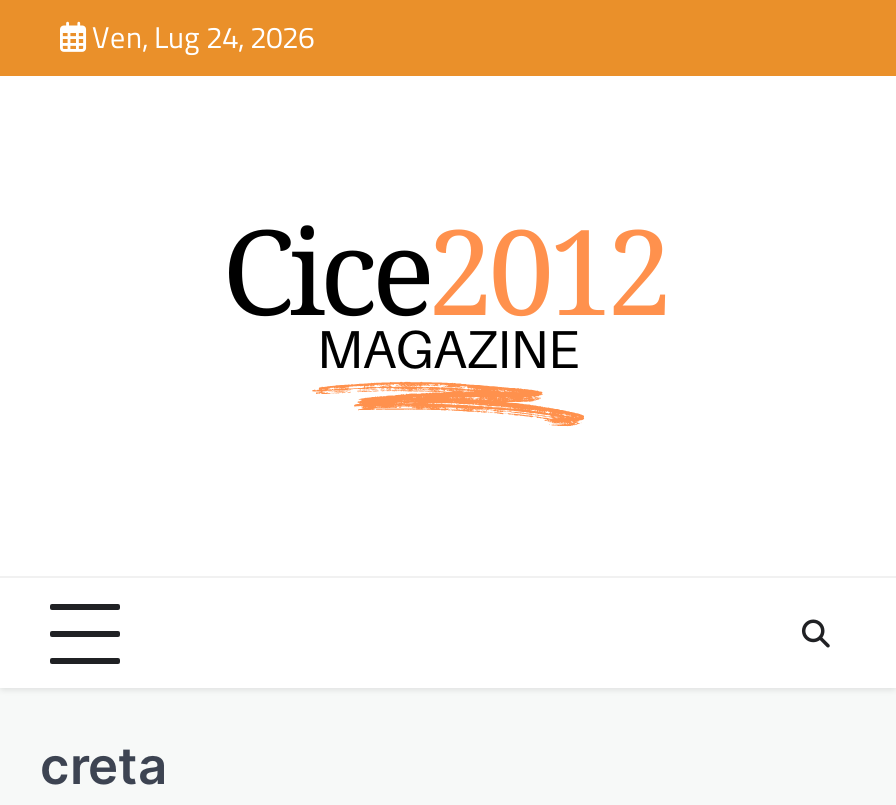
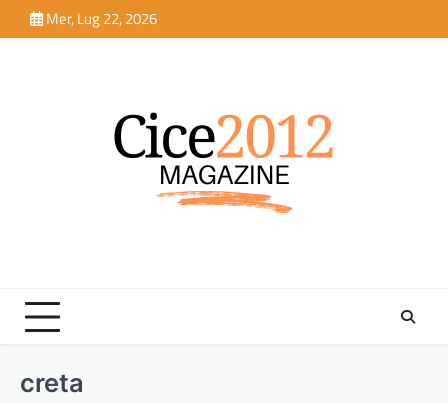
[92,14,314,60] Ven, Lug 24, 2026 -> [46,7,157,30] Mer, Lug 22, 2026

